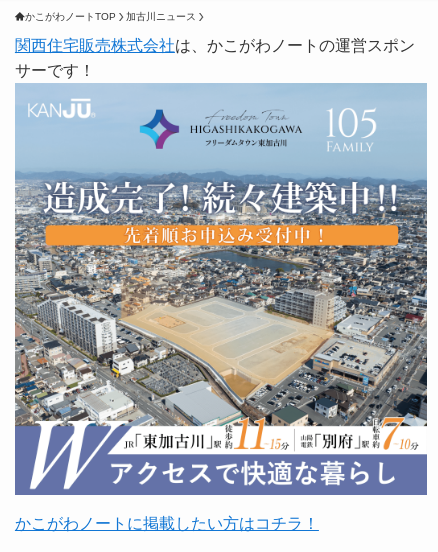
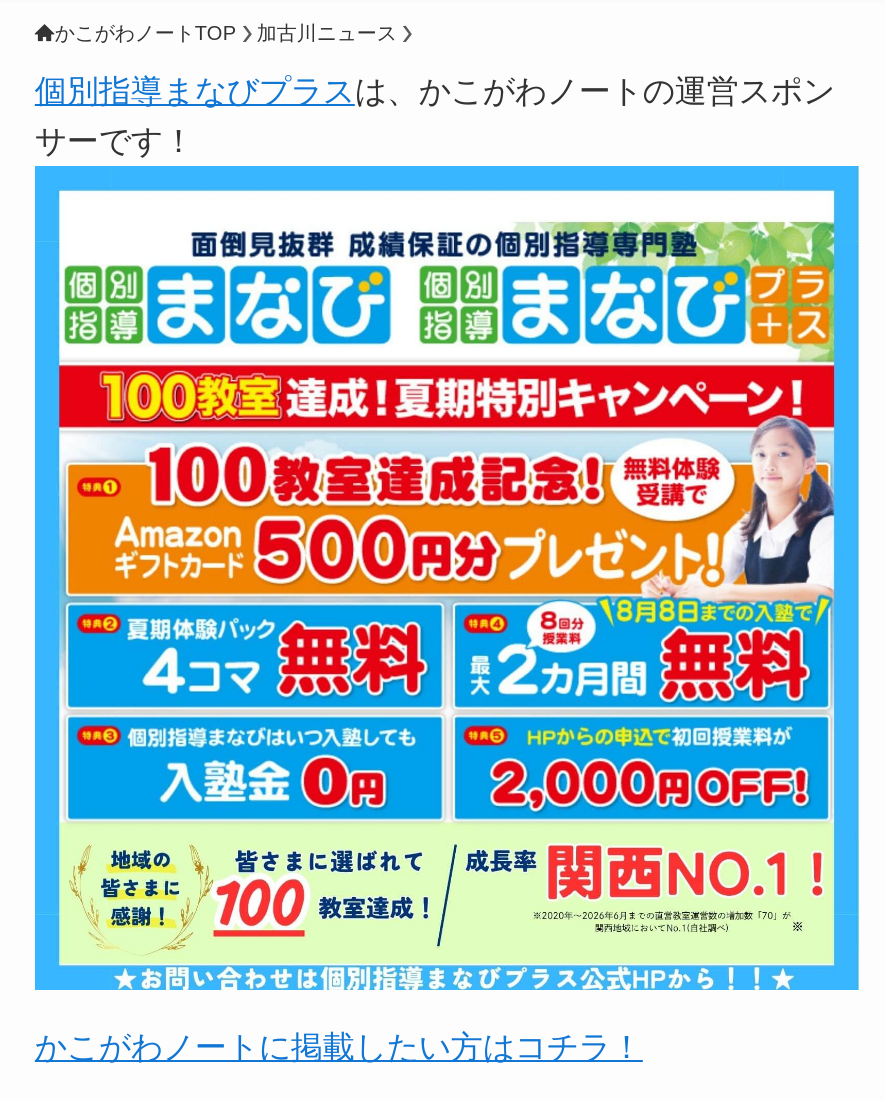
[15,36,415,54] 関西住宅販売株式会社は、かこがわノートの運営スポン -> [35,72,835,108] 個別指導まなびプラスは、かこがわノートの運営スポン
[14,83,428,496] [image] -> [33,166,861,990] [image]

